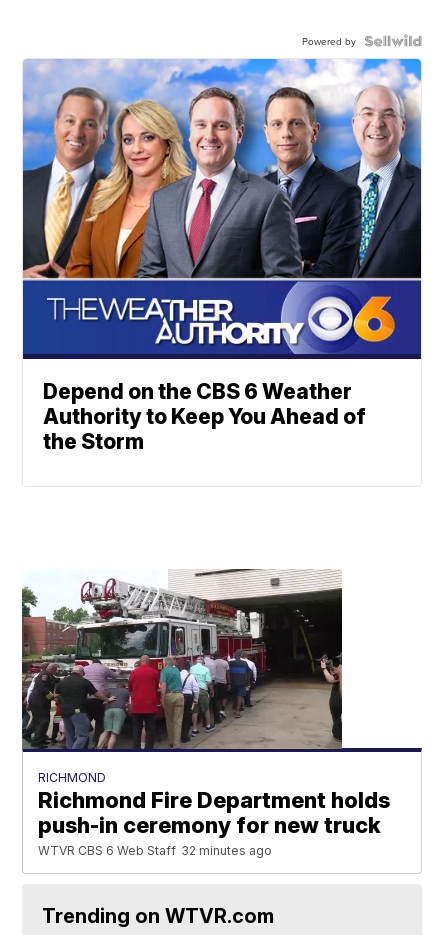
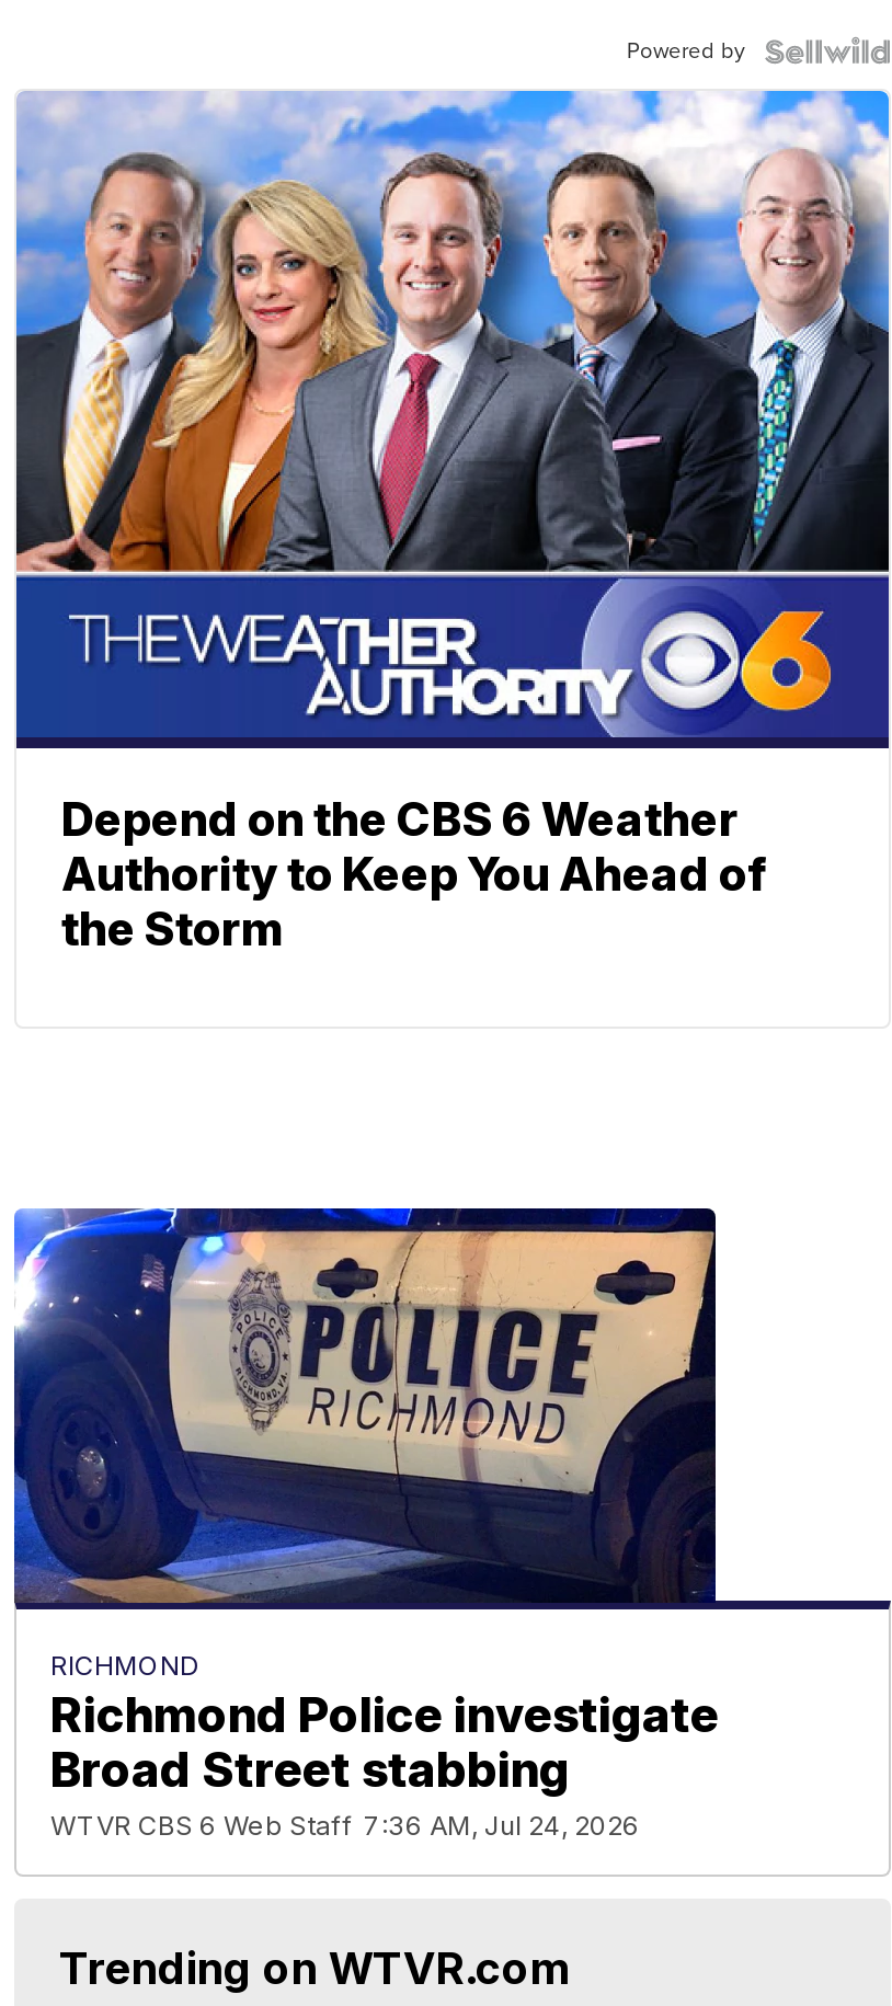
[21,568,390,858] [image] | Richmond Fire Department holds | push-in ceremony for new truck | WTVR CBS 6 Web Staff 32 minutes ago -> [12,1206,719,1842] [image] | Richmond Police investigate | Broad Street stabbing | WTVR CBS 6 Web Staff 7:36 AM, Jul 24, 2026

